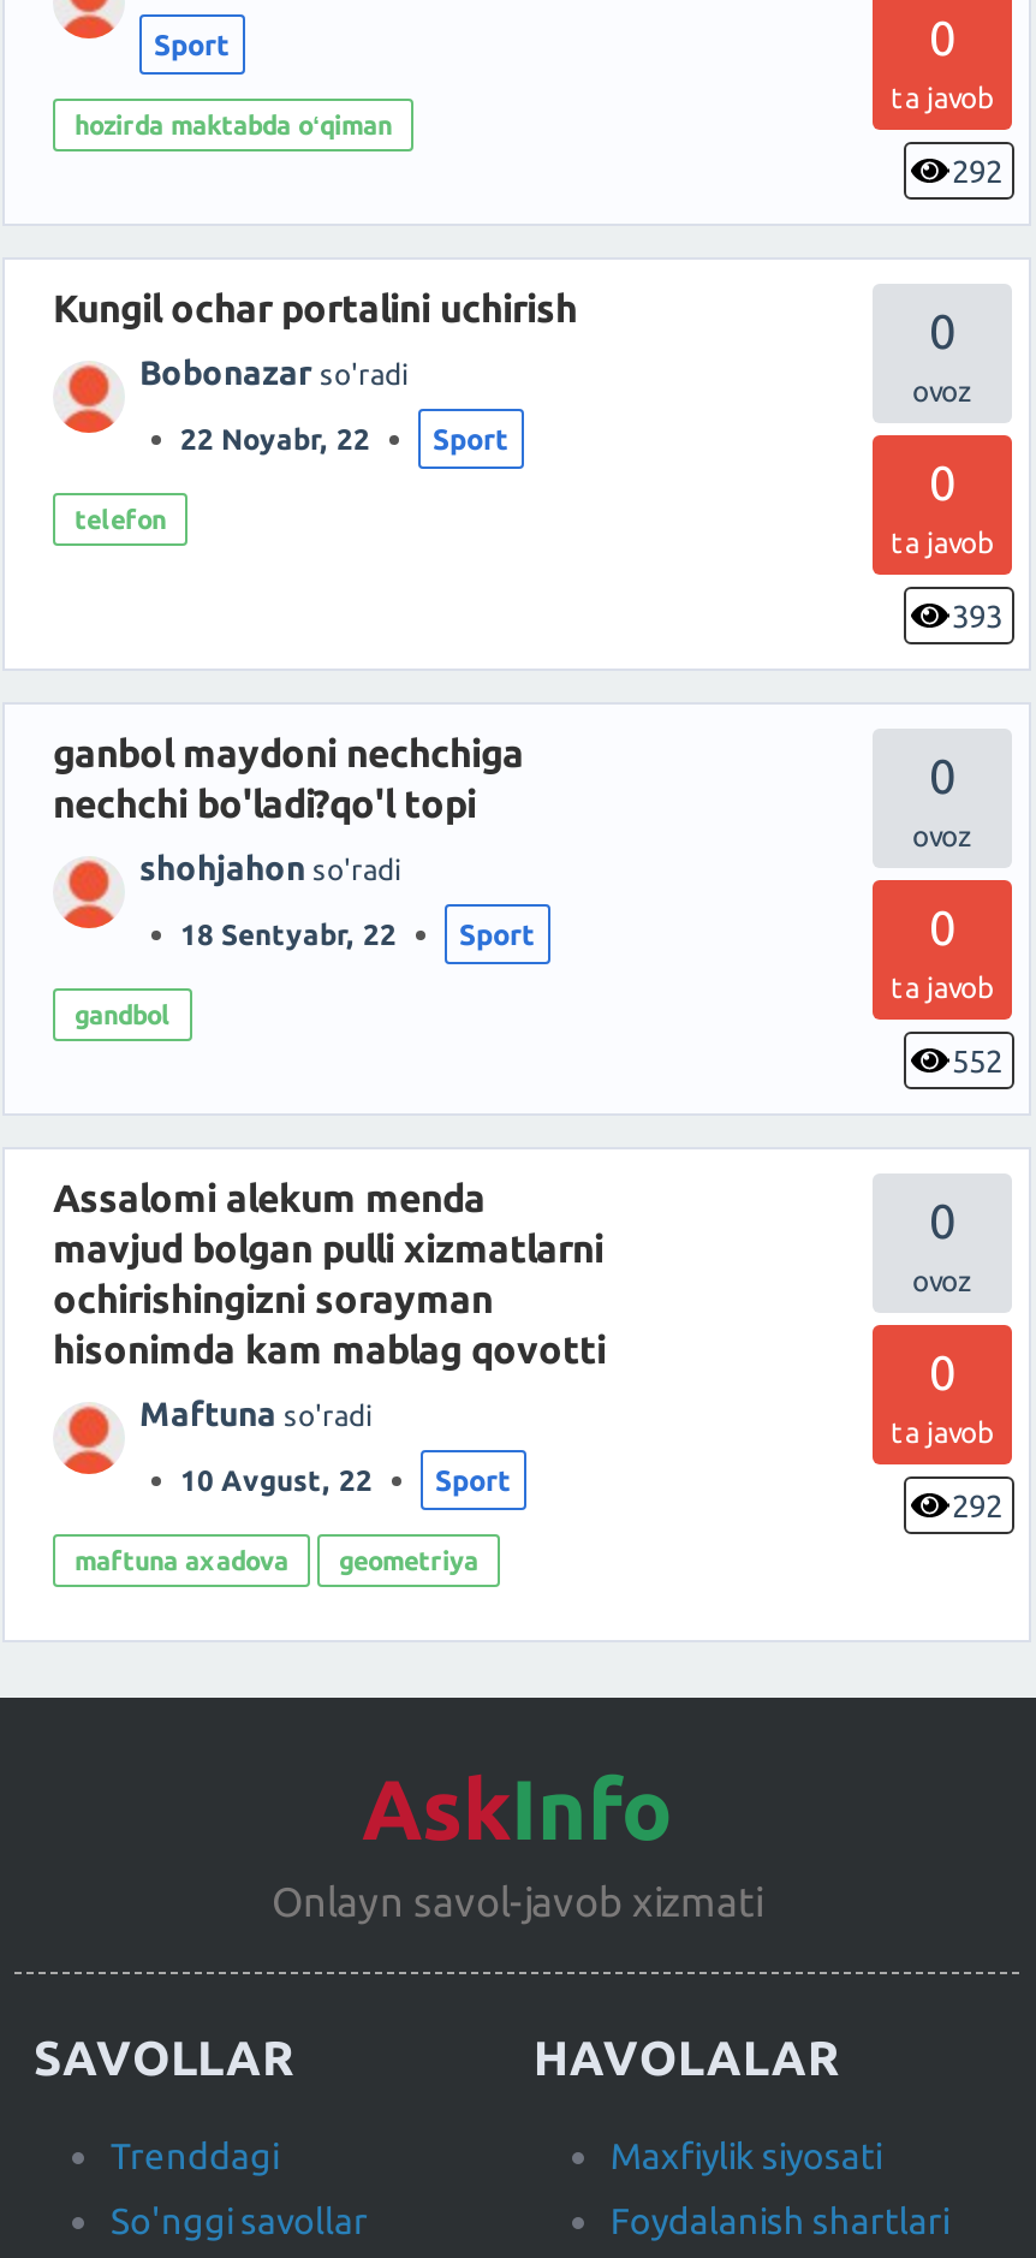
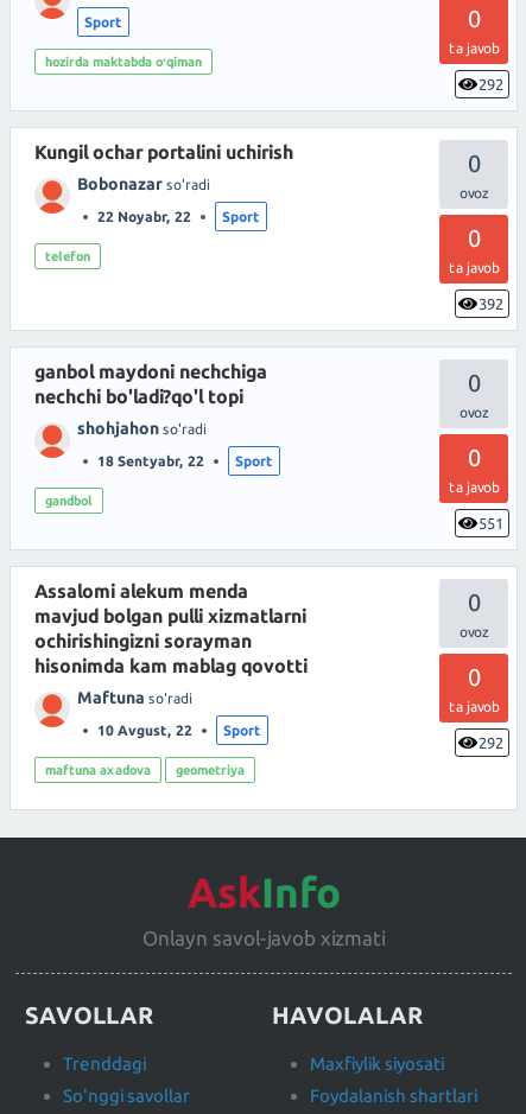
[952,598,1002,631] 393 -> [479,295,503,312] 392
[952,1043,1002,1076] 552 -> [479,514,503,531] 551

